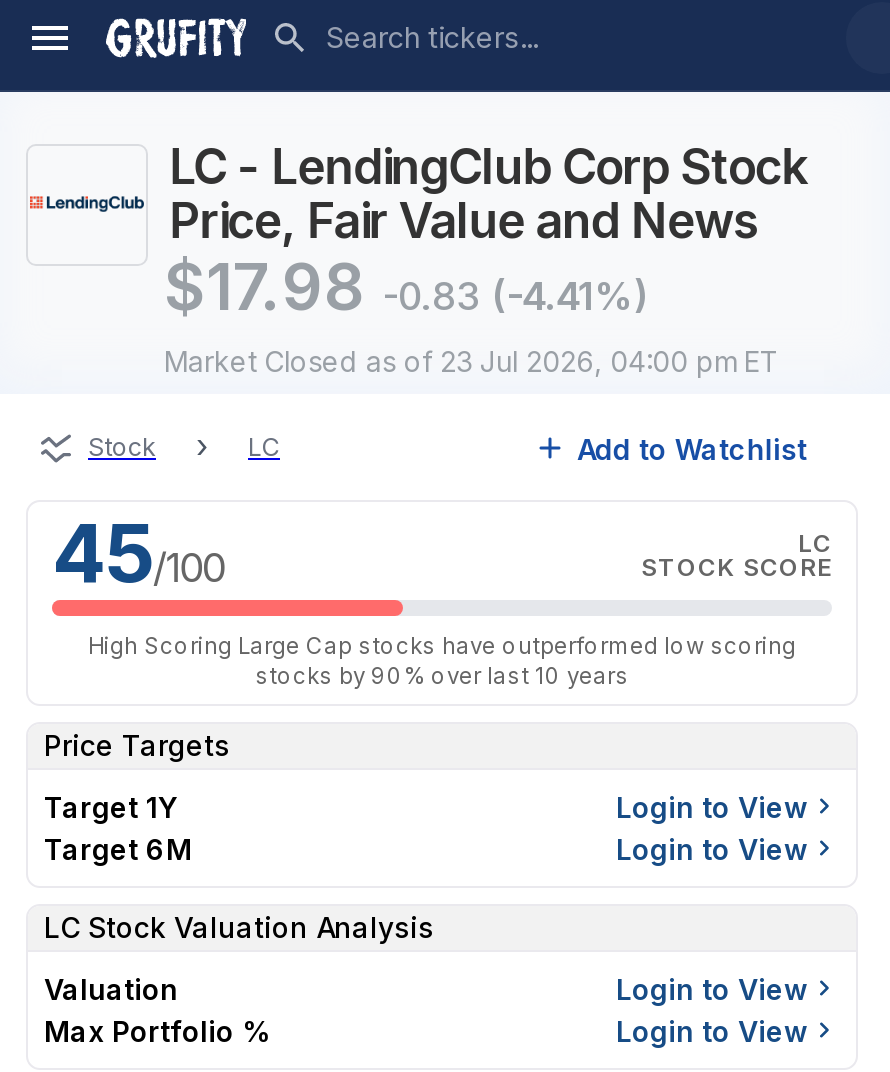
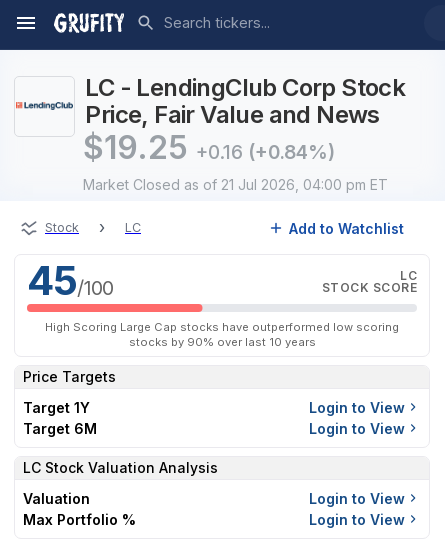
[164,248,648,326] $17.98 -0.83 (-4.41%) -> [83,128,335,167] $19.25 +0.16 (+0.84%)
[164,344,780,378] Market Closed as of 23 Jul 2026, 04:00 pm ET -> [83,176,388,193] Market Closed as of 21 Jul 2026, 04:00 pm ET

